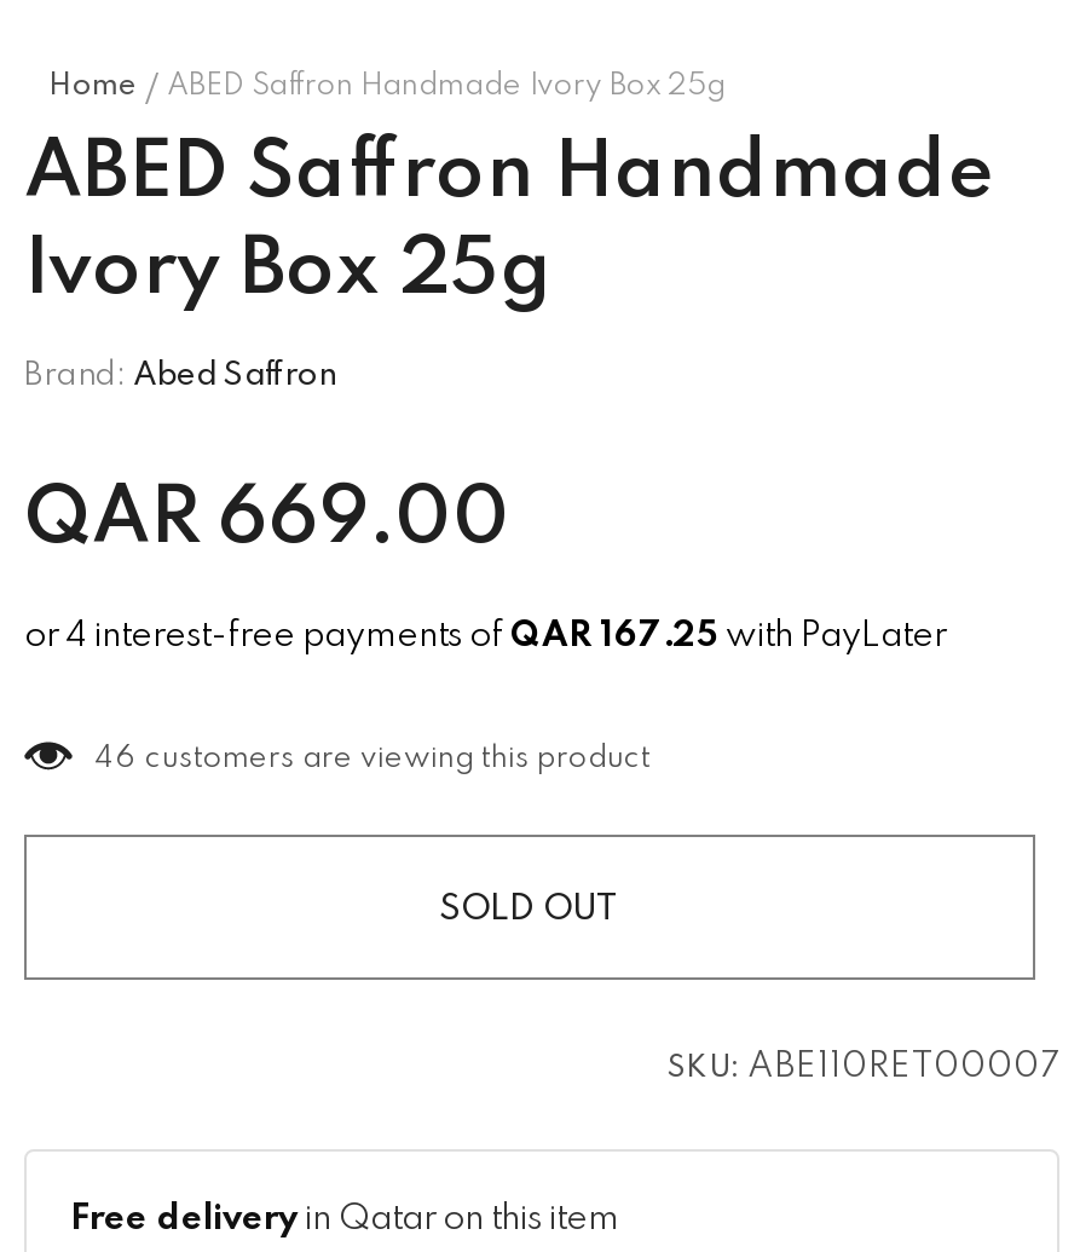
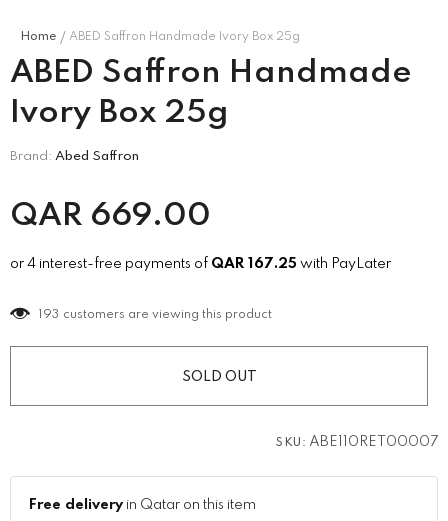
[94,745,651,774] 46 customers are viewing this product -> [39,309,271,321] 193 customers are viewing this product

